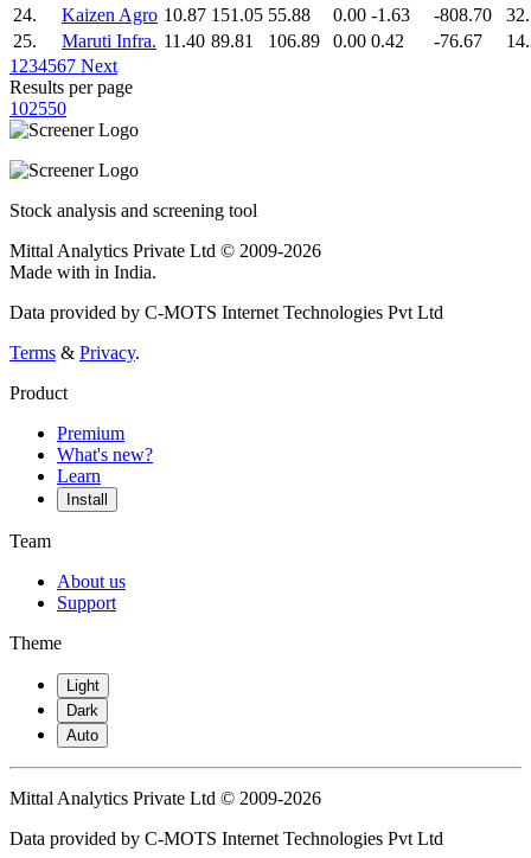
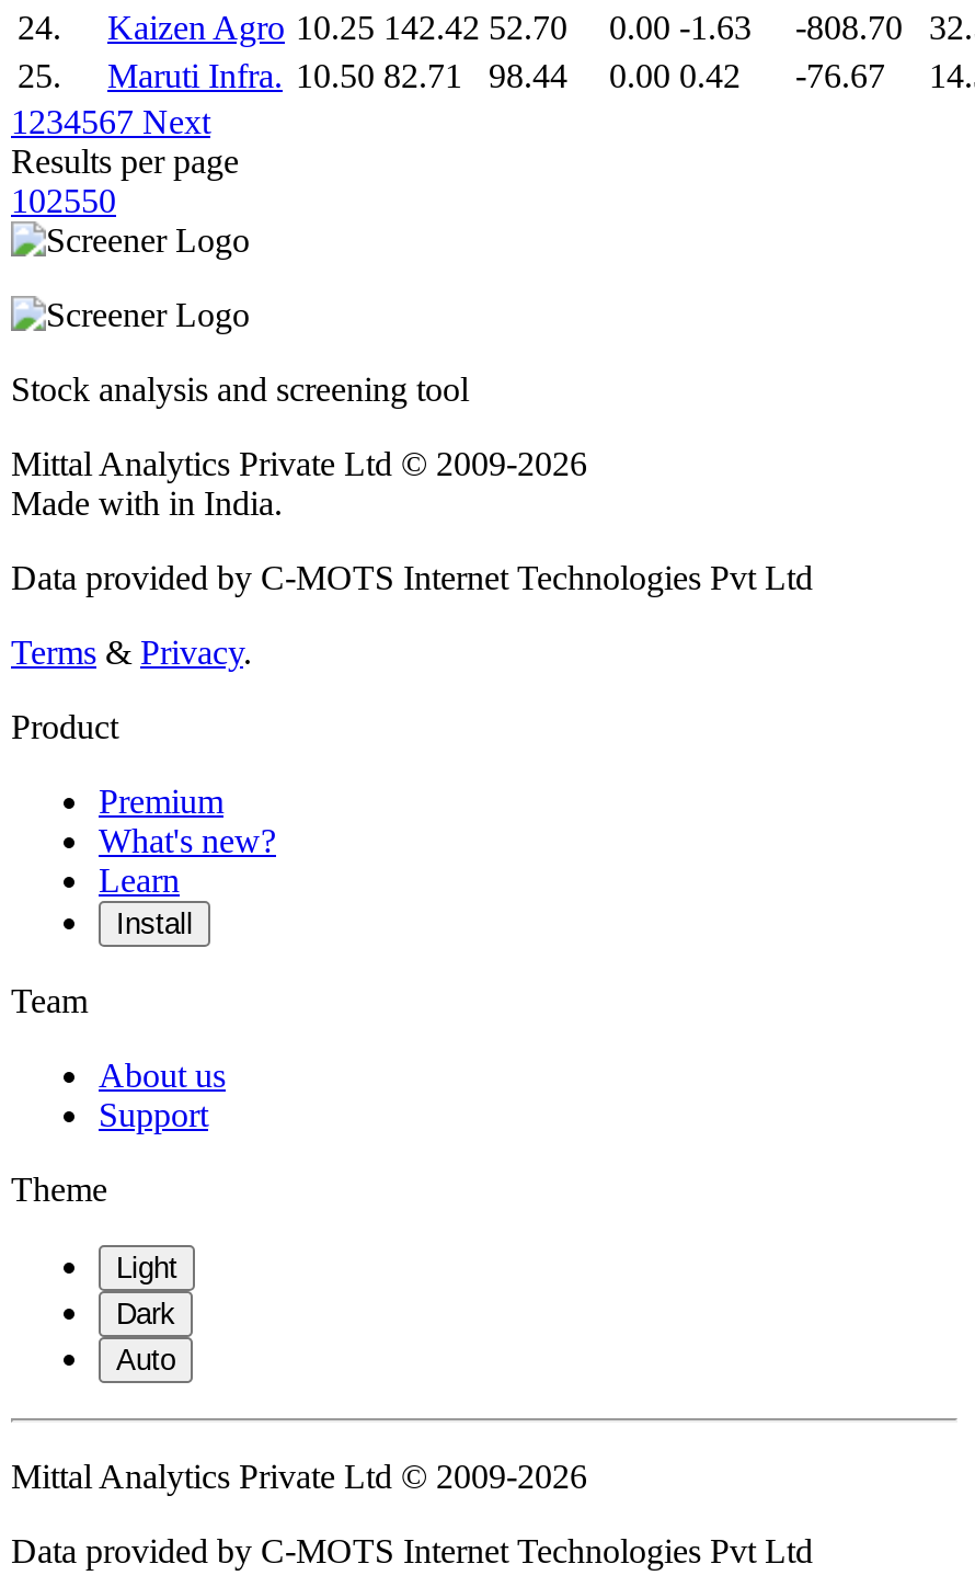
[62,5,311,25] Kaizen Agro 10.87 151.05 55.88 -> [107,9,567,46] Kaizen Agro 10.25 142.42 52.70
[62,31,254,51] Maruti Infra. 11.40 89.81 -> [107,57,462,94] Maruti Infra. 10.50 82.71
[268,31,320,51] 106.89 -> [489,57,567,94] 98.44

